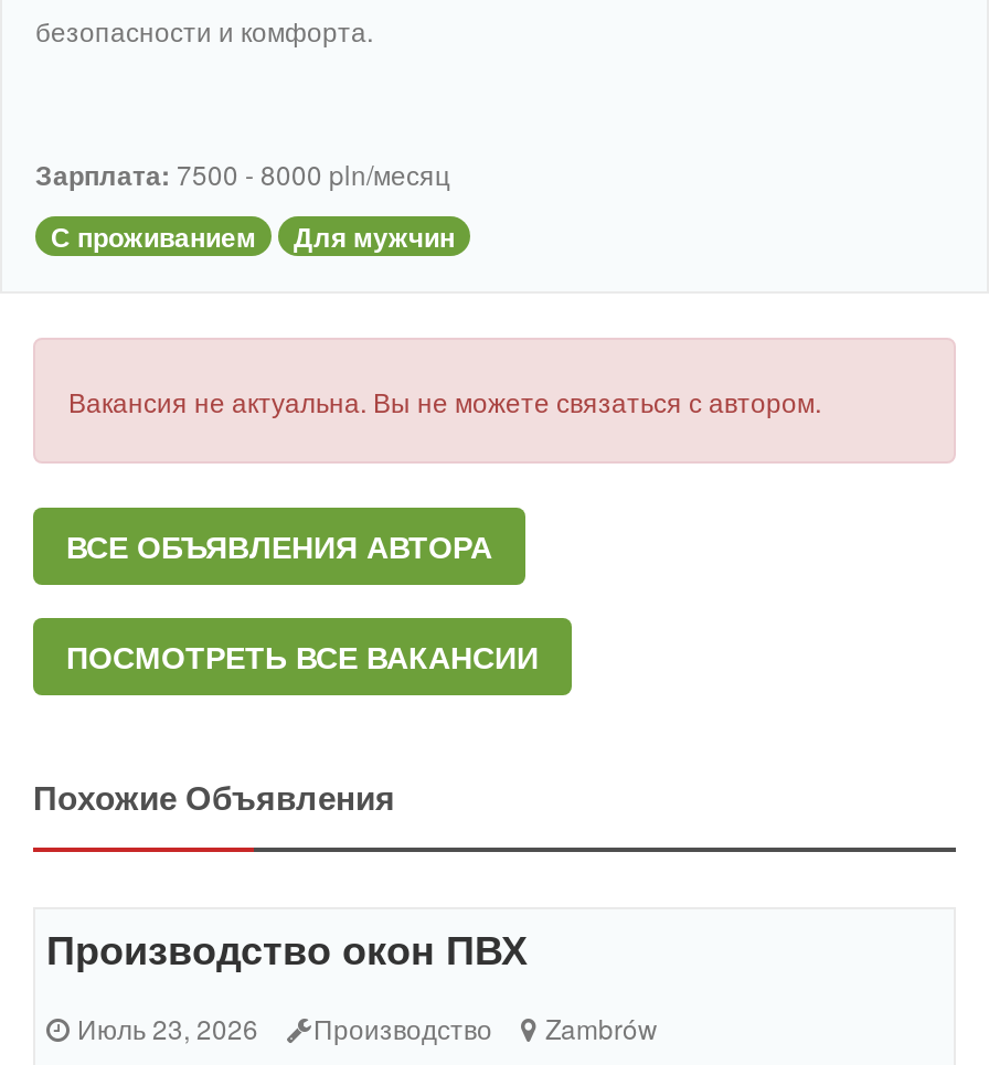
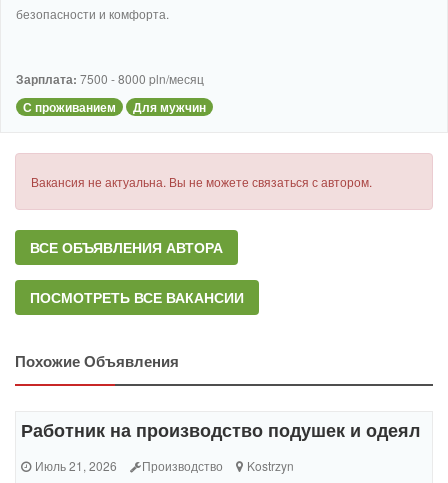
[46,920,528,977] Производство окон ПВХ -> [21,417,420,443] Работник на производство подушек и одеял
[71,1008,258,1046] Июль 23, 2026 -> [32,457,117,474] Июль 21, 2026
[539,1008,658,1046] Zambrów -> [244,457,294,474] Kostrzyn

